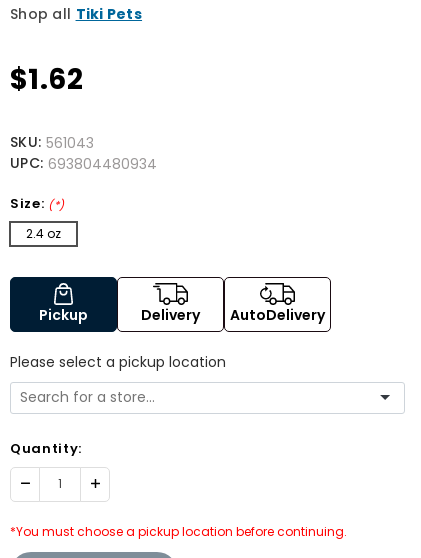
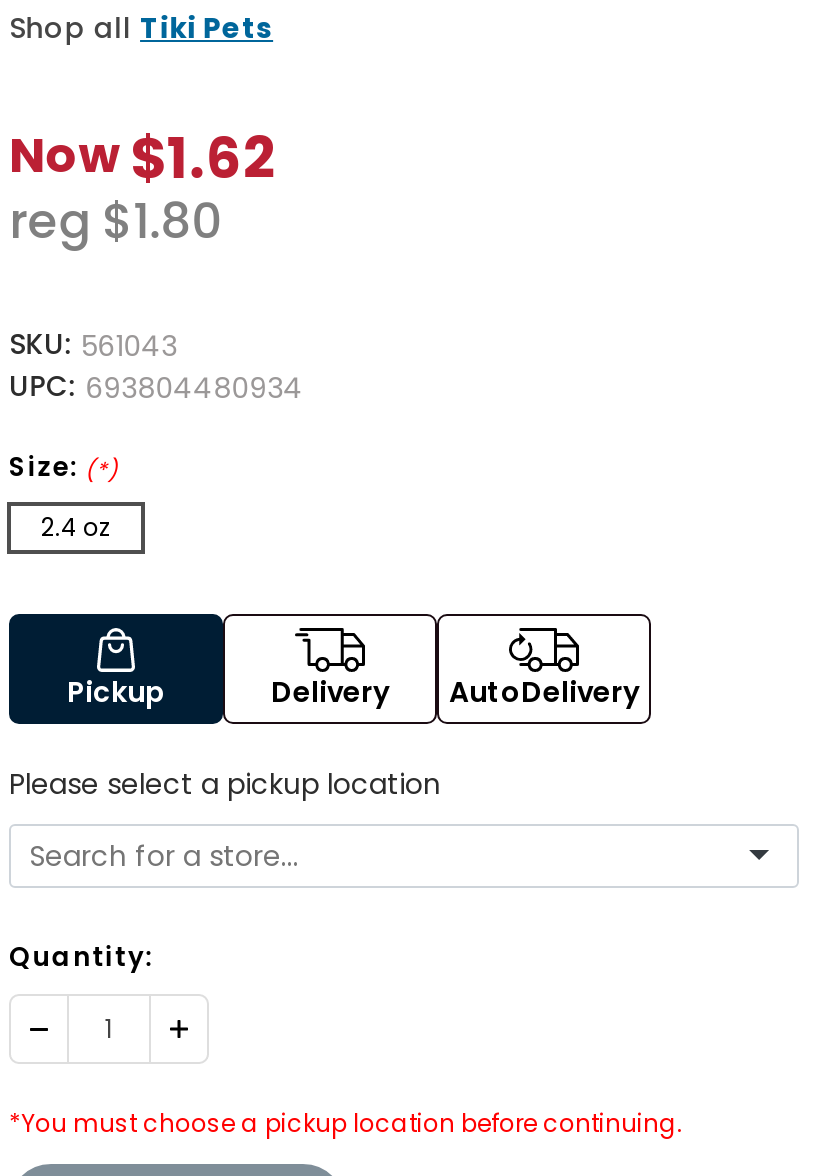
[10,60,83,99] $1.62 -> [9,120,276,254] Now $1.62 | reg $1.80

